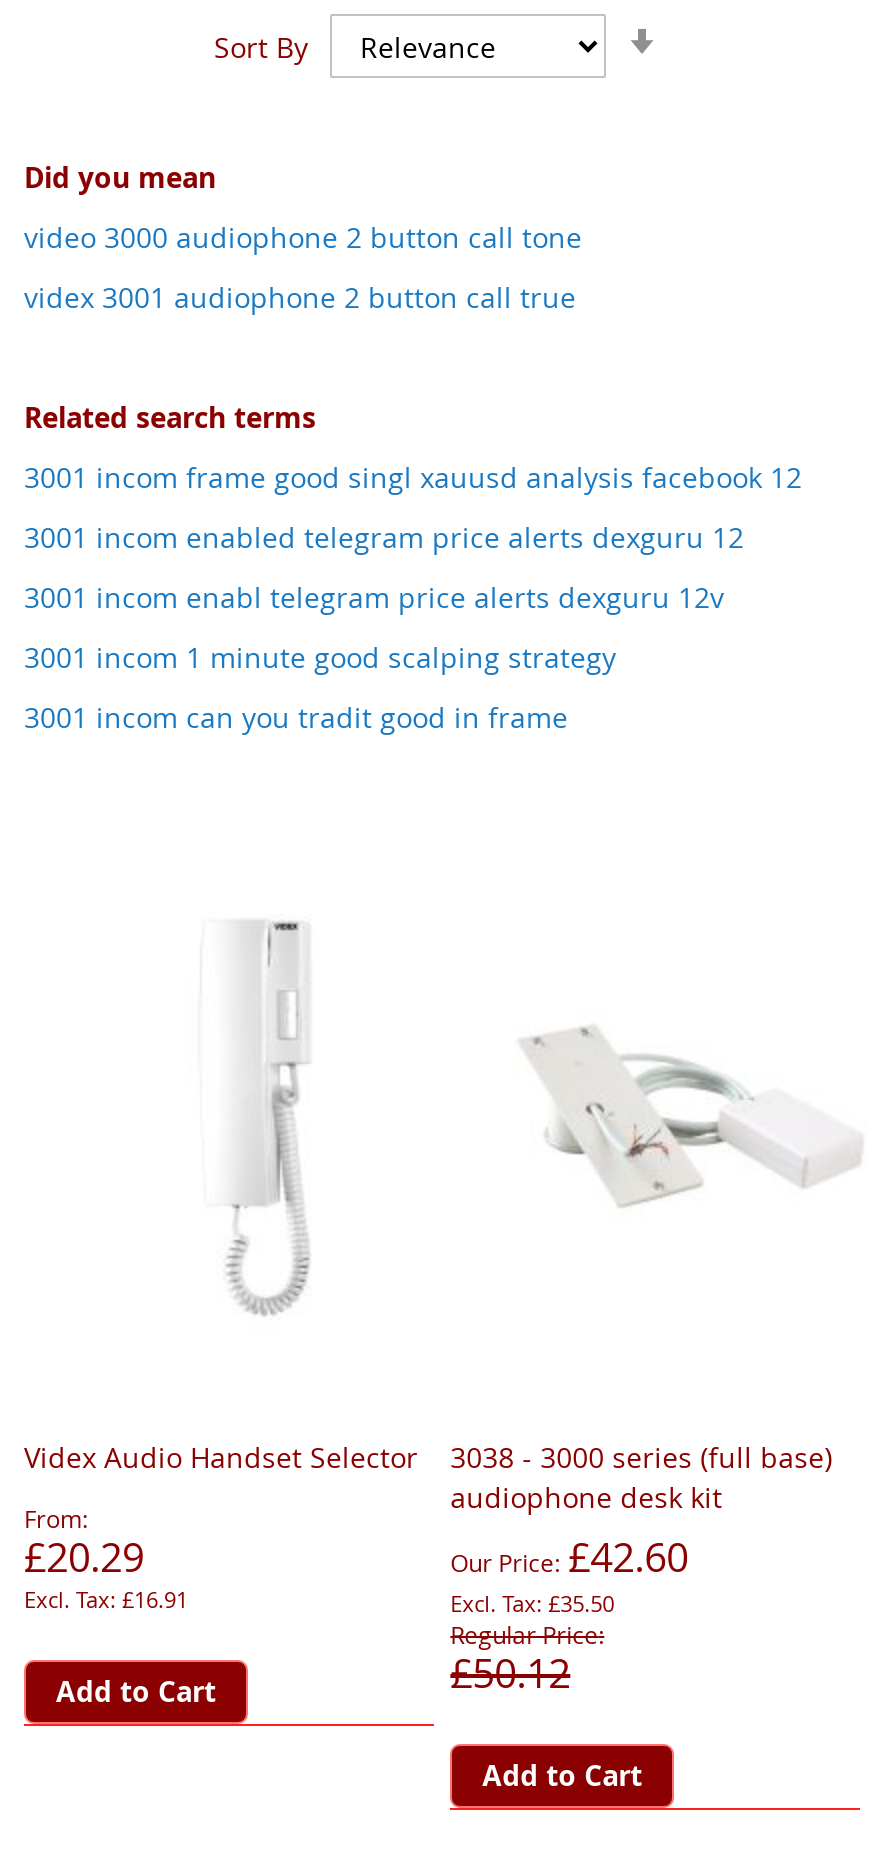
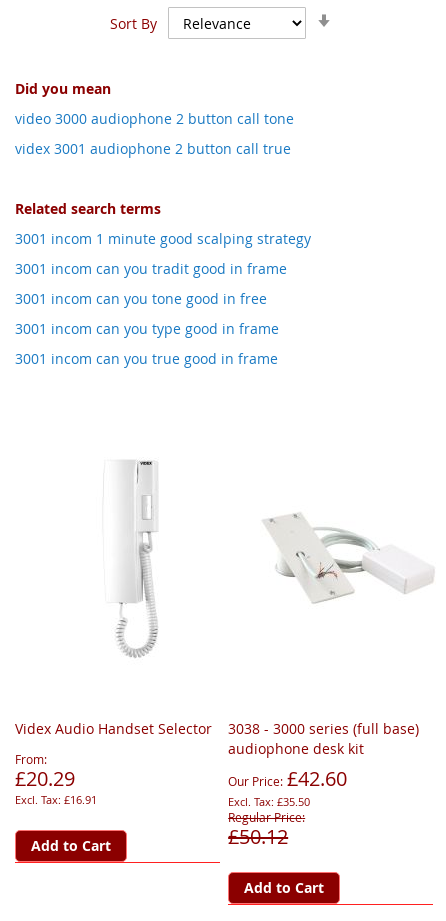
[24,459,802,617] 3001 incom frame good singl xauusd analysis facebook 12 | 3001 incom enabled telegram price alerts dexguru 12 | 3001 incom enabl telegram price alerts dexguru 12v -> none
moved [24,639,616,737] -> [15,229,311,278]: 3001 incom 1 minute good scalping strategy | 3001 incom can you tradit good in frame
none -> [15,289,279,368] 3001 incom can you tone good in free | 3001 incom can you type good in frame | 3001 incom can you true good in frame

